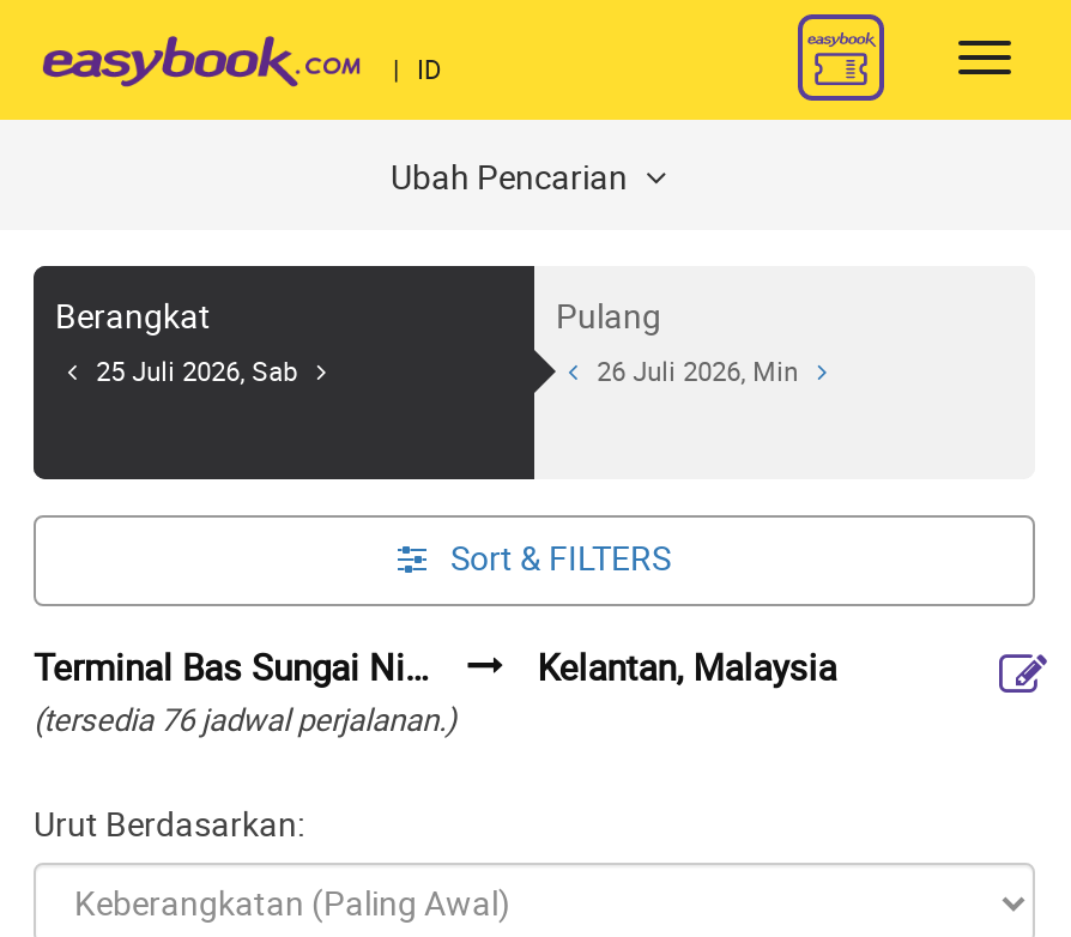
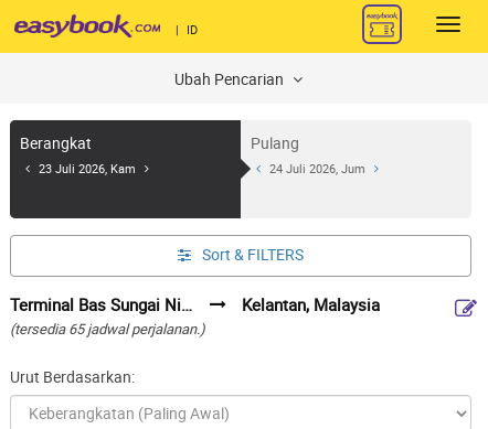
[96,357,297,388] 25 Juli 2026, Sab -> [39,162,136,176] 23 Juli 2026, Kam
[597,357,798,388] 26 Juli 2026, Min -> [270,162,366,176] 24 Juli 2026, Jum
[34,702,458,738] (tersedia 76 jadwal perjalanan.) -> [10,321,205,337] (tersedia 65 jadwal perjalanan.)

